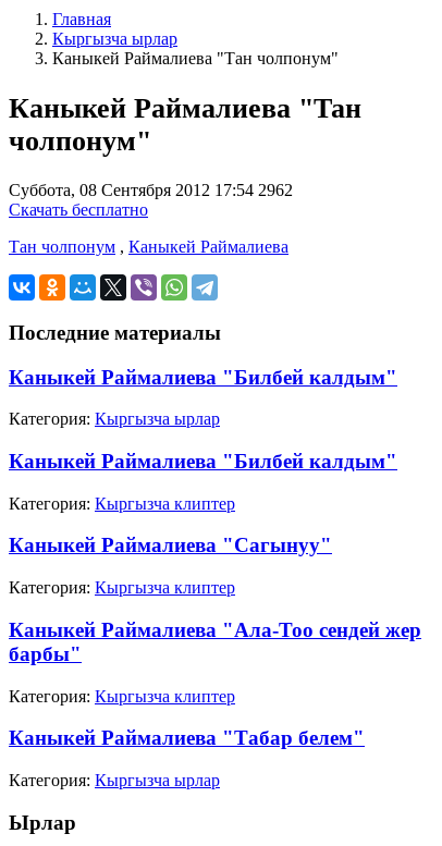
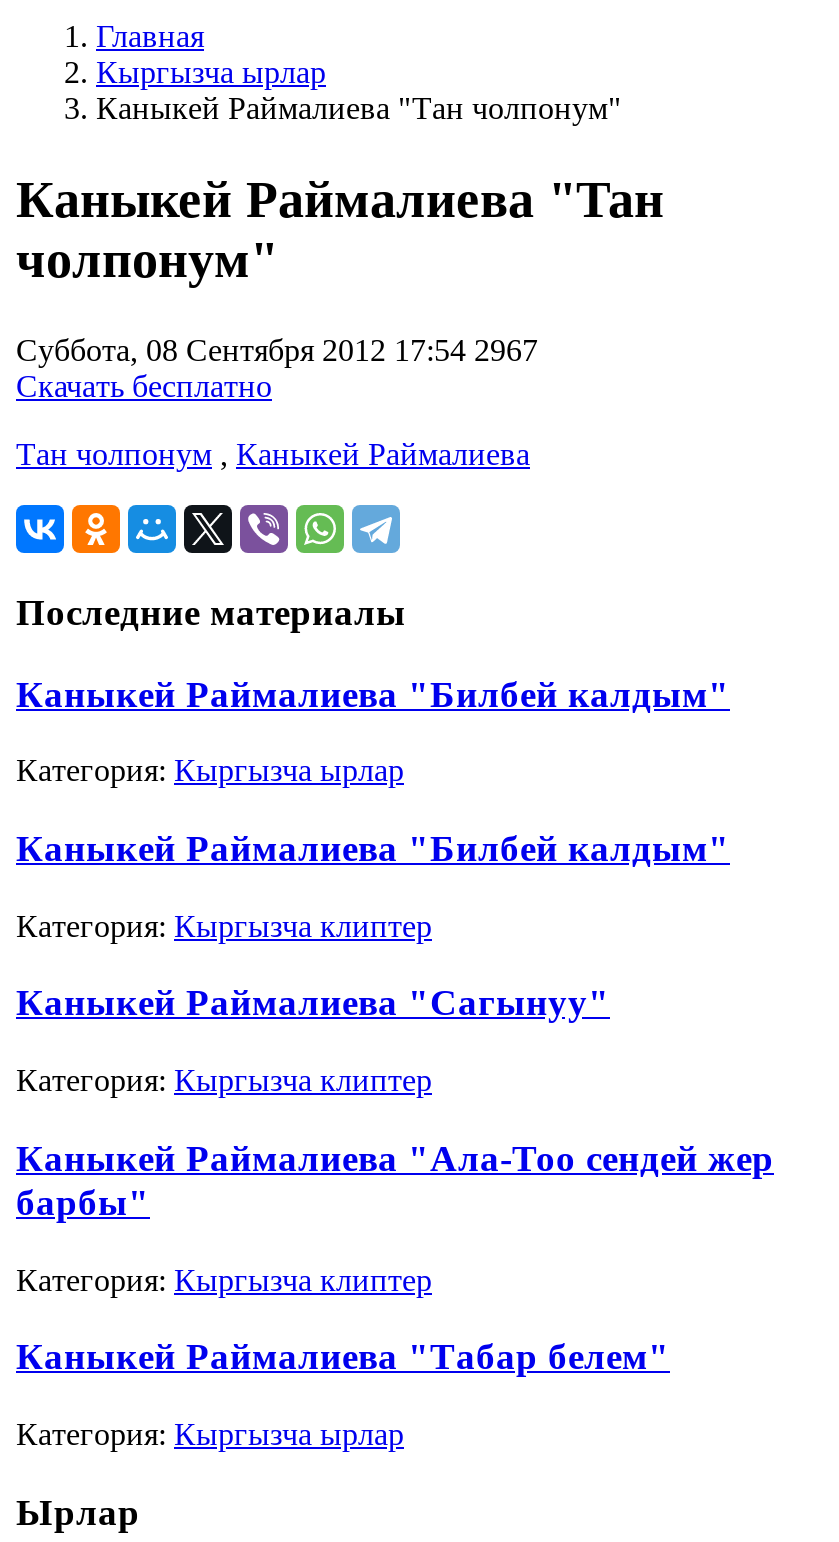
[9,181,293,199] Суббота, 08 Сентября 2012 17:54 2962 -> [16,333,538,367] Суббота, 08 Сентября 2012 17:54 2967

